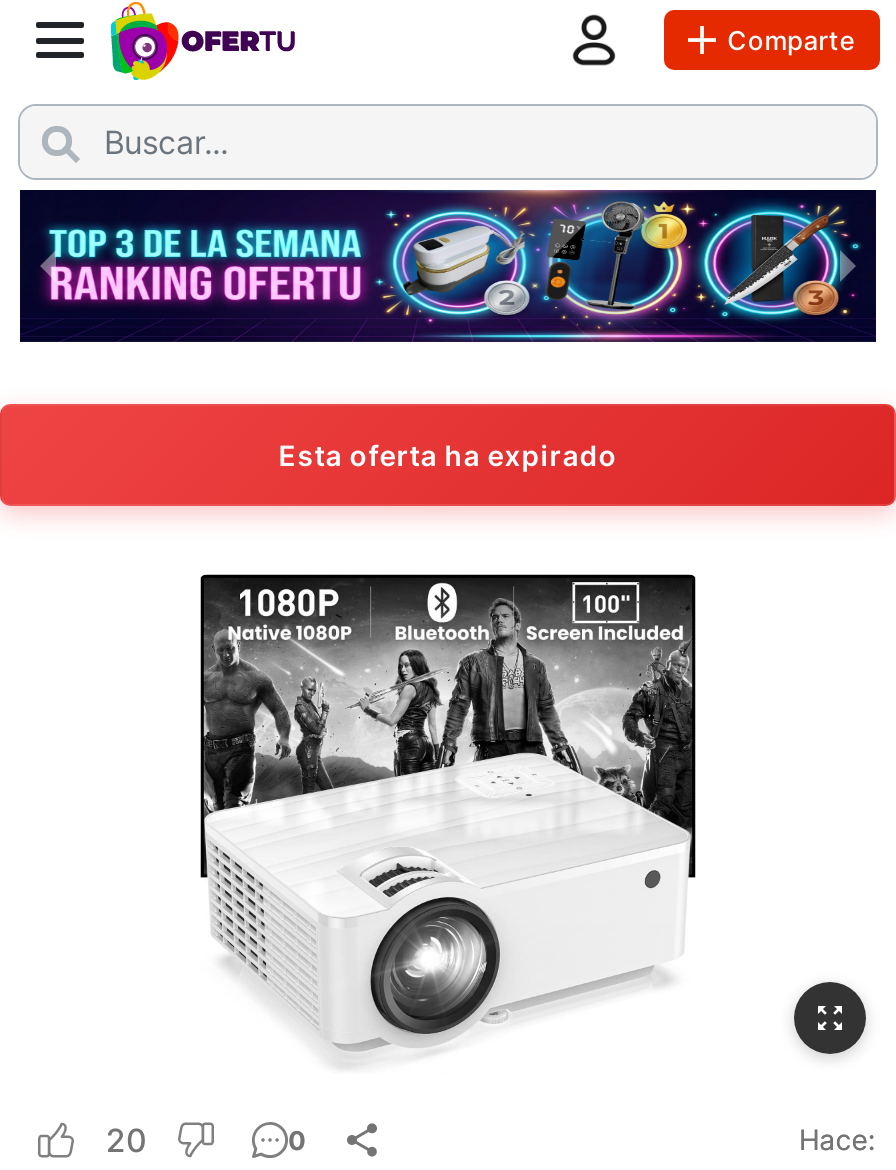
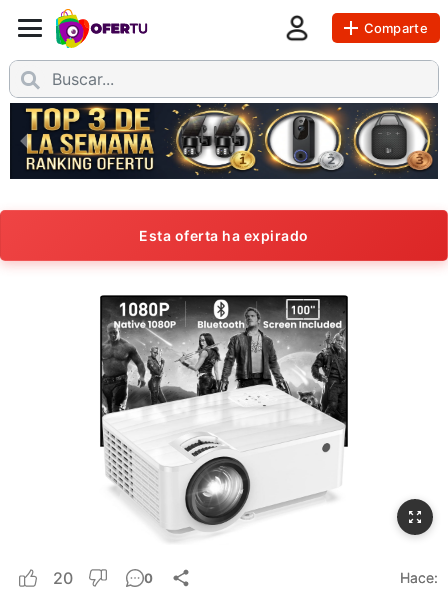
[44,188,876,342] [image] -> [23,102,438,179] [image]

